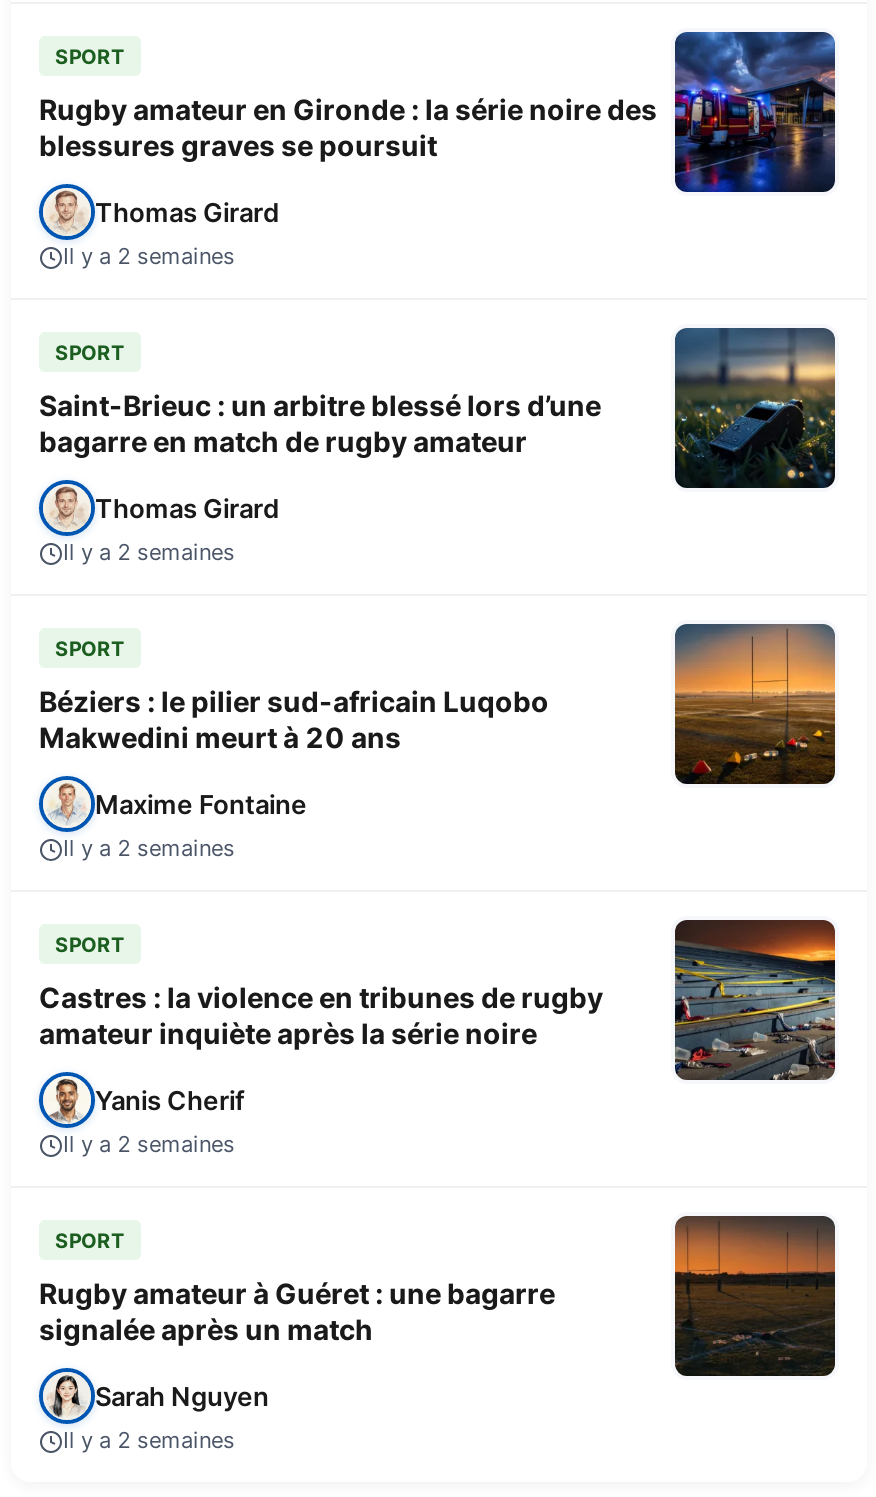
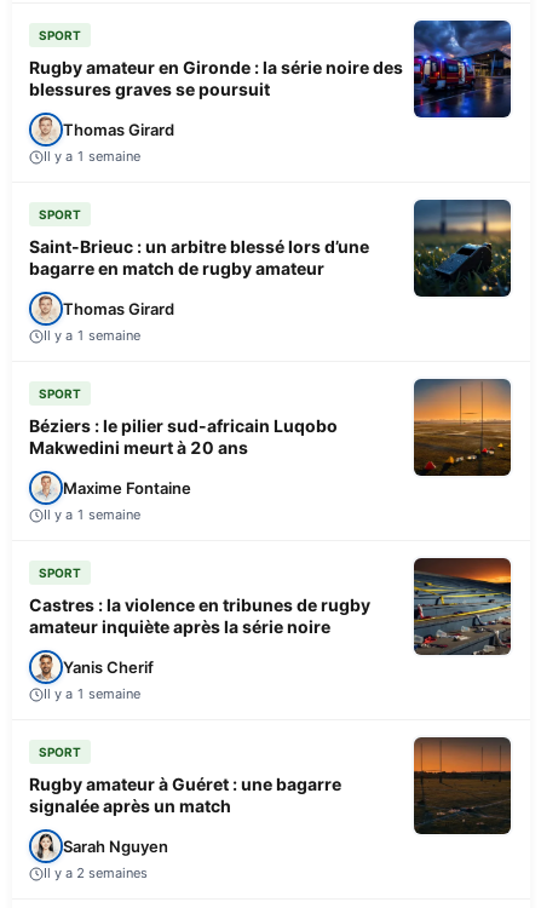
[63,242,235,270] Il y a 2 semaines -> [44,148,140,165] Il y a 1 semaine
[63,538,235,566] Il y a 2 semaines -> [44,327,140,344] Il y a 1 semaine
[63,834,235,862] Il y a 2 semaines -> [44,506,140,523] Il y a 1 semaine
[63,1130,235,1158] Il y a 2 semaines -> [44,685,140,702] Il y a 1 semaine

